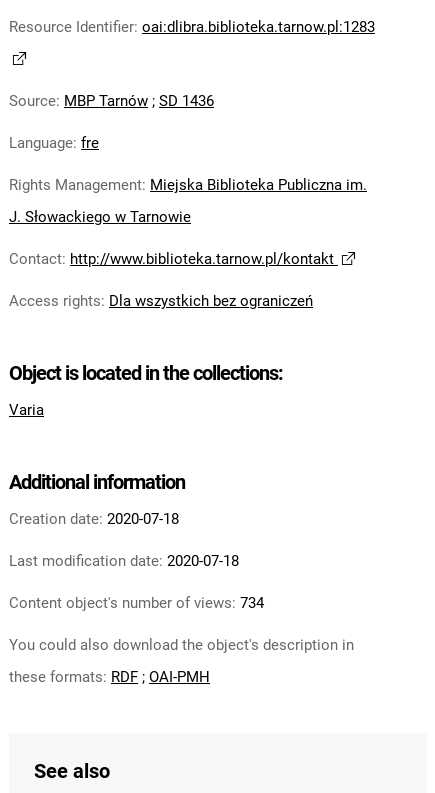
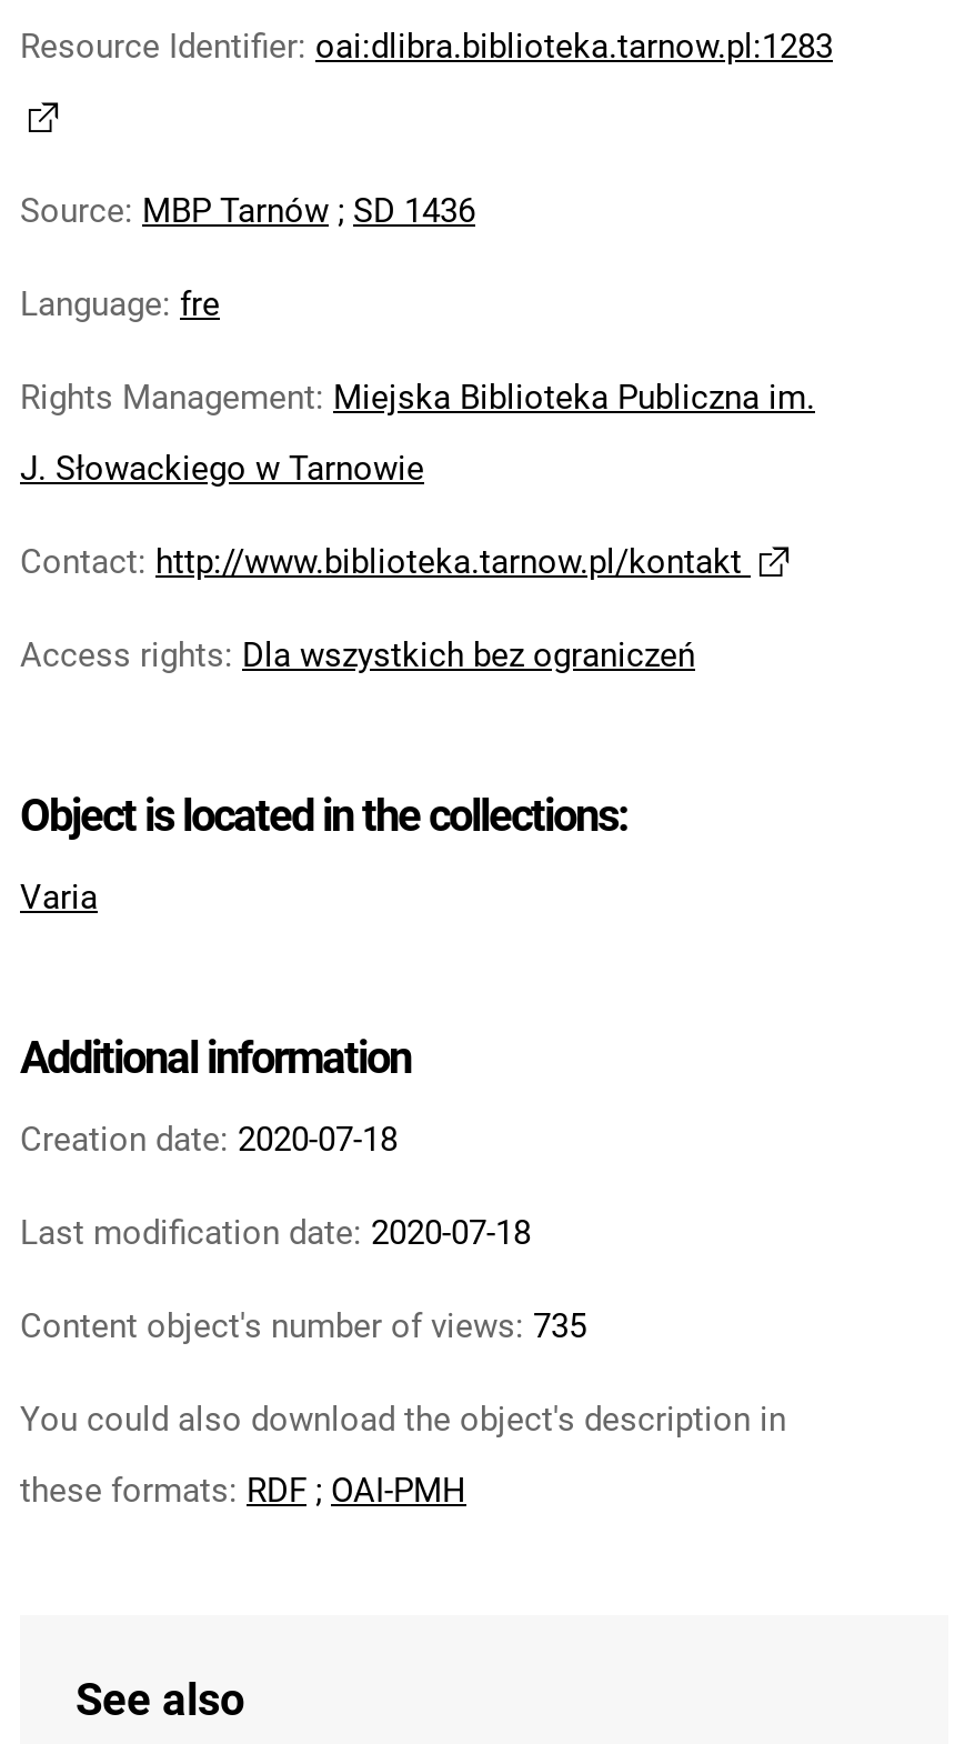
[9,594,264,612] Content object's number of views: 734 -> [20,1307,586,1347] Content object's number of views: 735

